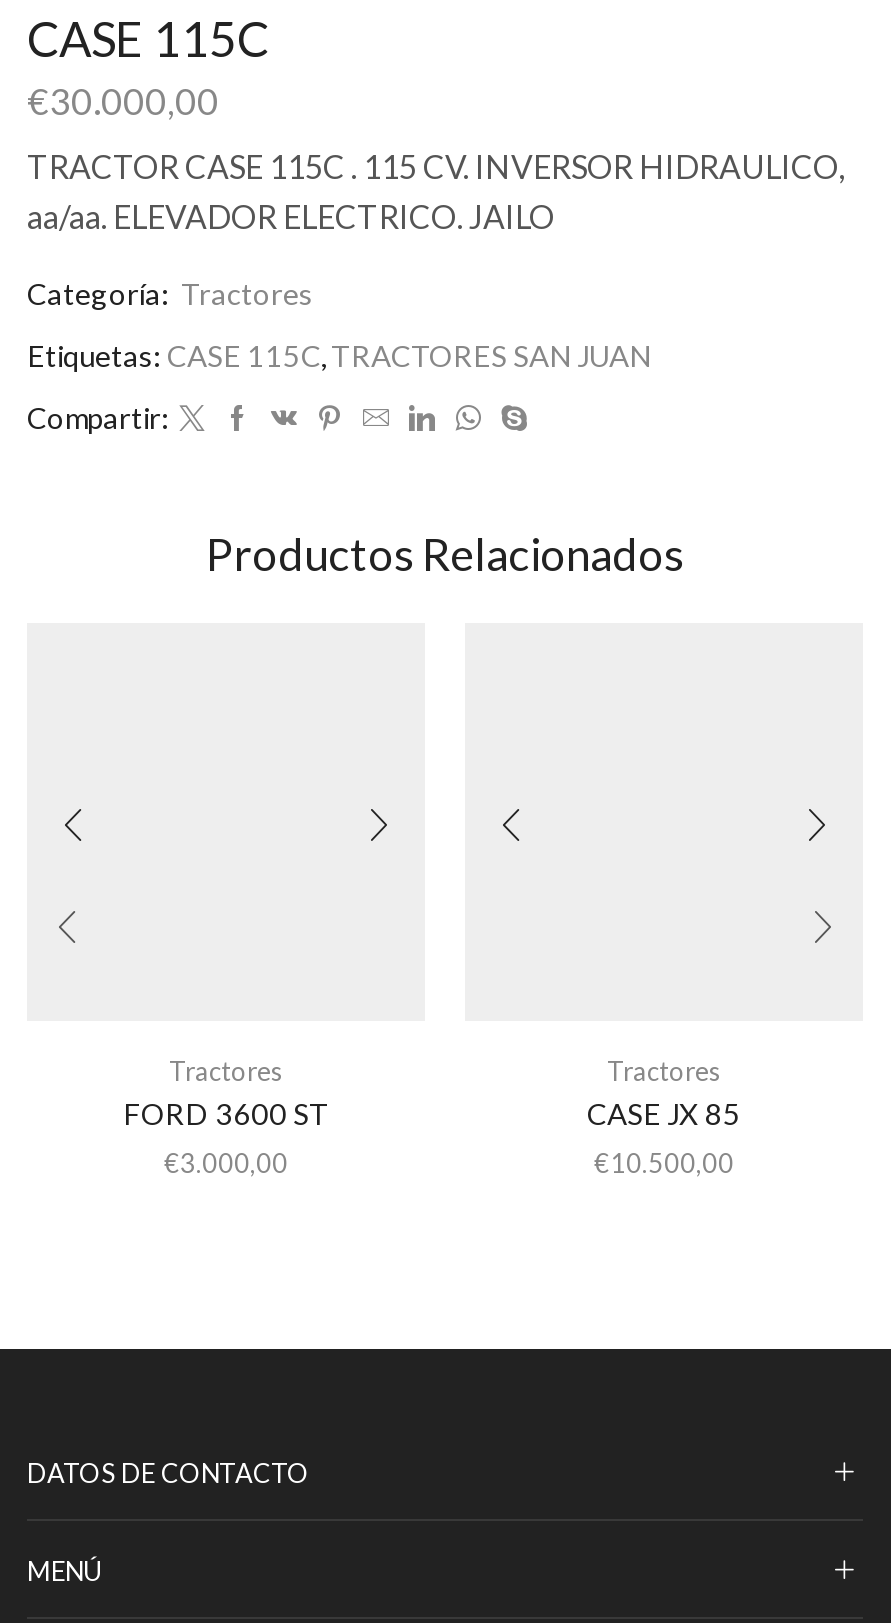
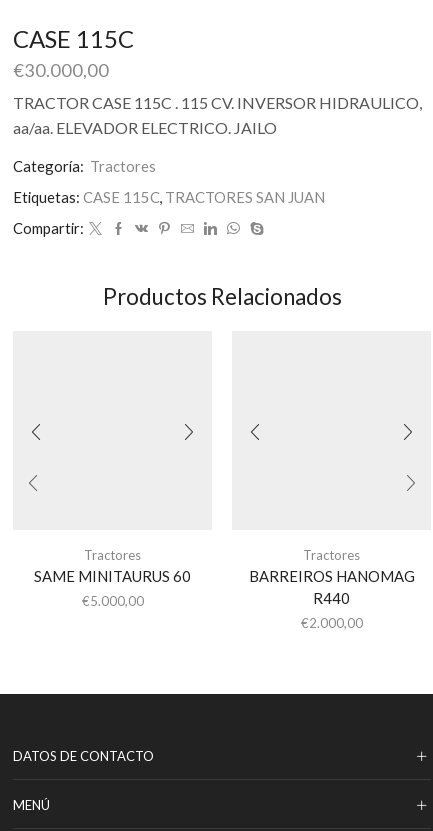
[123,1096,329,1180] FORD 3600 ST | €3.000,00 -> [34,567,191,609] SAME MINITAURUS 60 | €5.000,00
[587,1096,741,1180] CASE JX 85 | €10.500,00 -> [248,567,414,631] BARREIROS HANOMAG | R440 | €2.000,00

